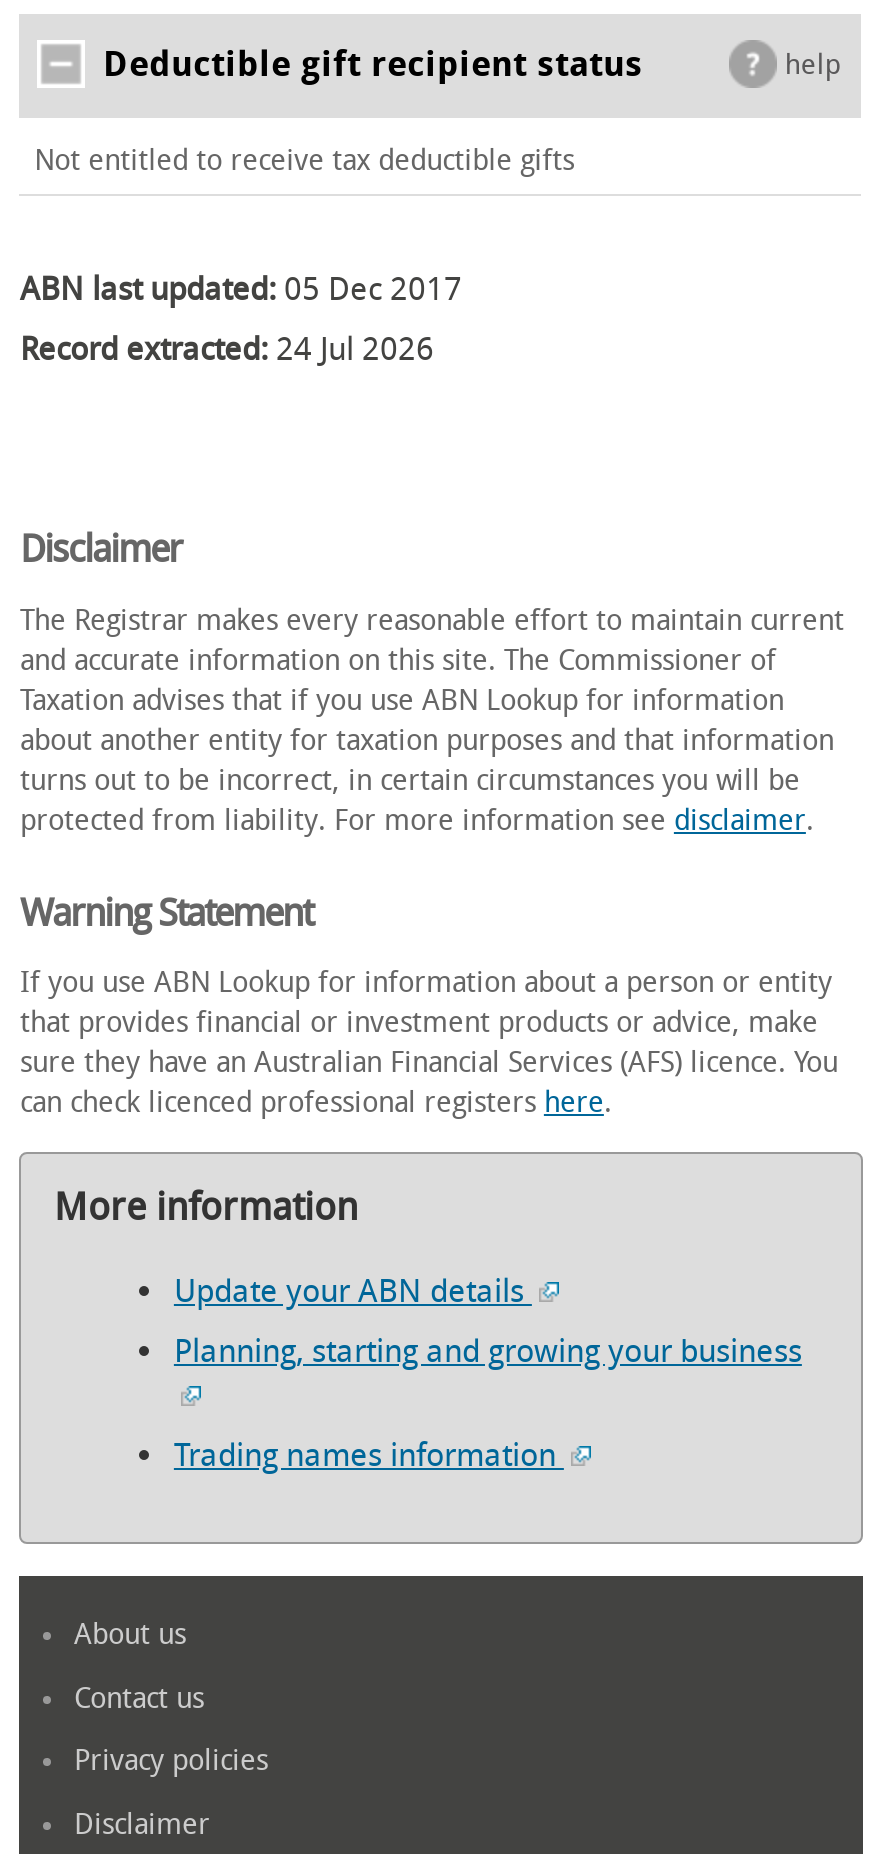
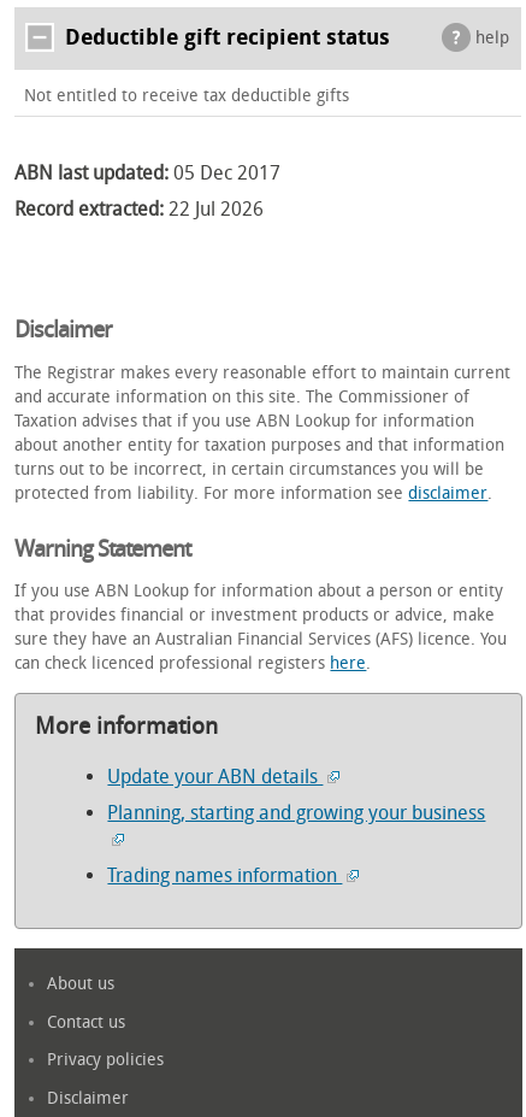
[20,329,434,367] Record extracted: 24 Jul 2026 -> [15,197,264,220] Record extracted: 22 Jul 2026

